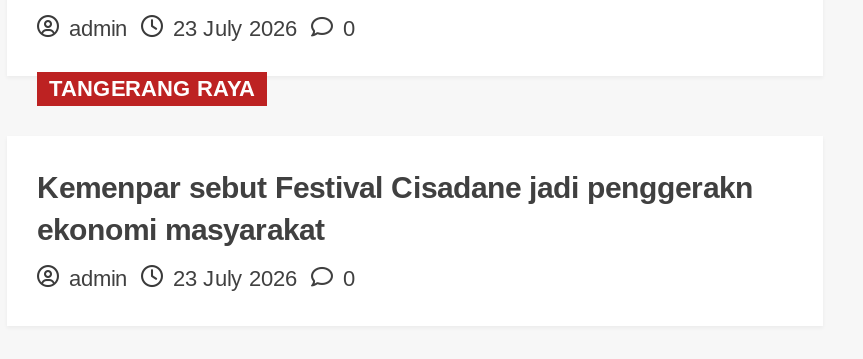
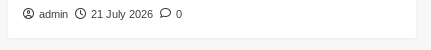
[37,16,753,290] 23 July 2026 | 0 | TANGERANG RAYA | Kemenpar sebut Festival Cisadane jadi penggerakn | ekonomi masyarakat | admin | 23 July 2026 -> [91,8,153,20] 21 July 2026

